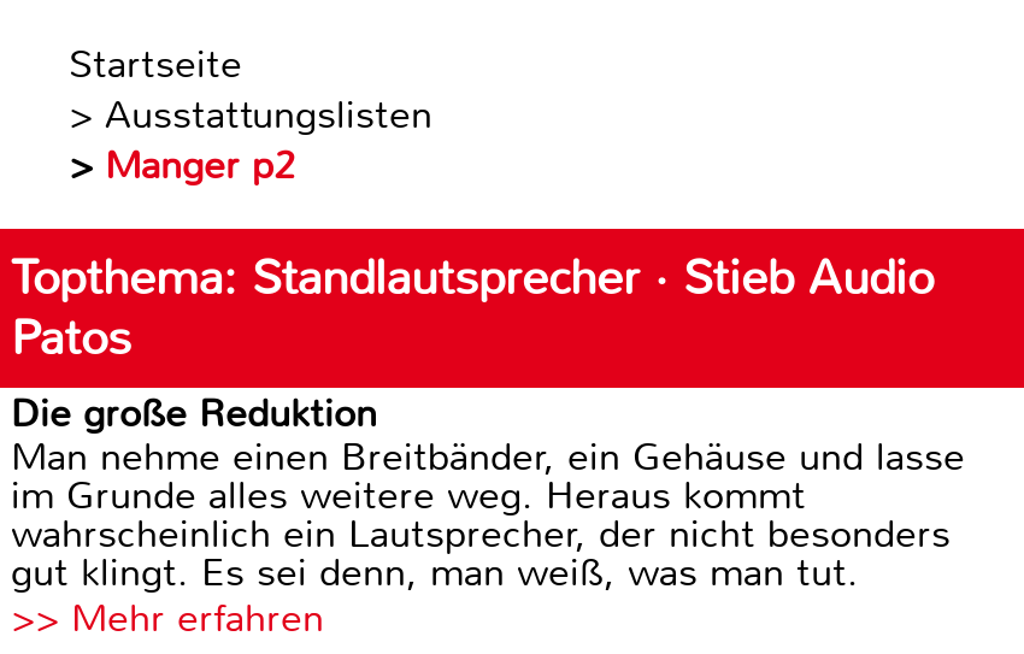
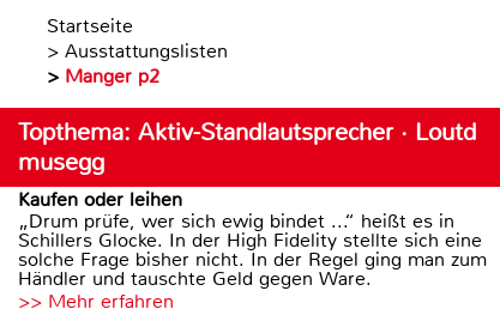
[11,248,965,597] Topthema: Standlautsprecher · Stieb Audio | Patos | Die große Reduktion | Man nehme einen Breitbänder, ein Gehäuse und lasse | im Grunde alles weitere weg. Heraus kommt | wahrscheinlich ein Lautsprecher, der nicht besonders | gut klingt. Es sei denn, man weiß, was man tut. -> [18,117,487,291] Topthema: Aktiv-Standlautsprecher · Loutd | musegg | Kaufen oder leihen | „Drum prüfe, wer sich ewig bindet ...“ heißt es in | Schillers Glocke. In der High Fidelity stellte sich eine | solche Frage bisher nicht. In der Regel ging man zum | Händler und tauschte Geld gegen Ware.

